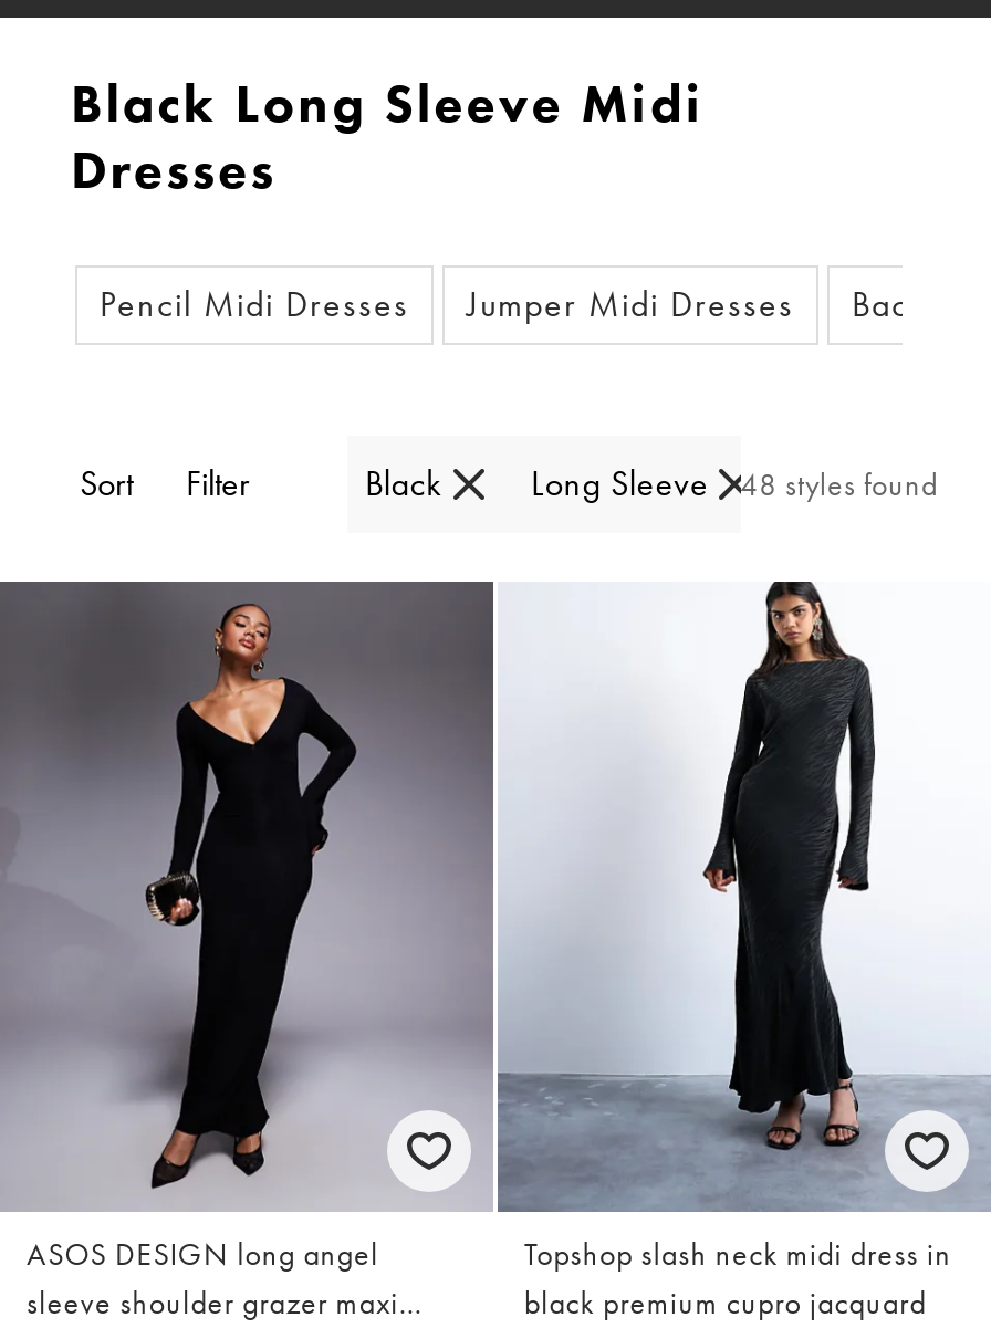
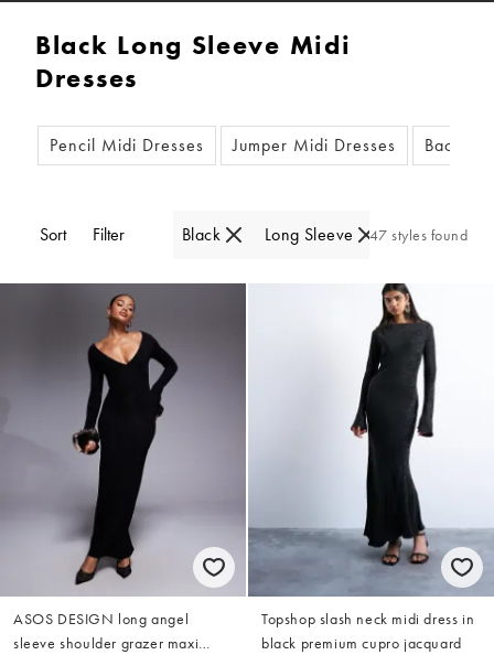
[365,460,938,506] Black Long Sleeve 48 styles found -> [182,223,468,246] Black Long Sleeve 47 styles found

